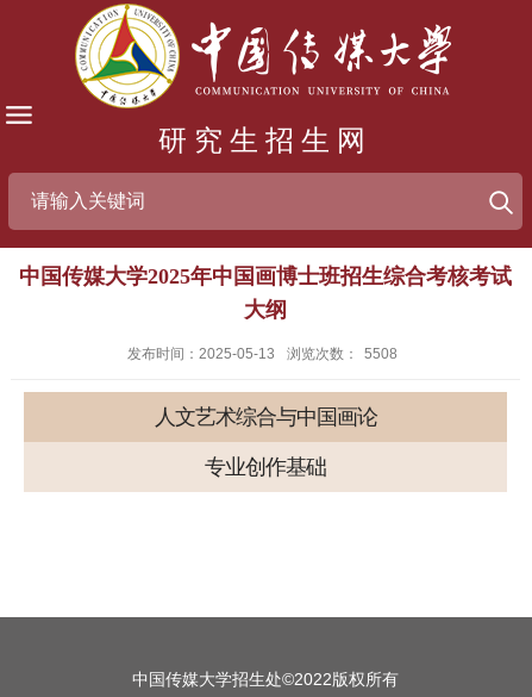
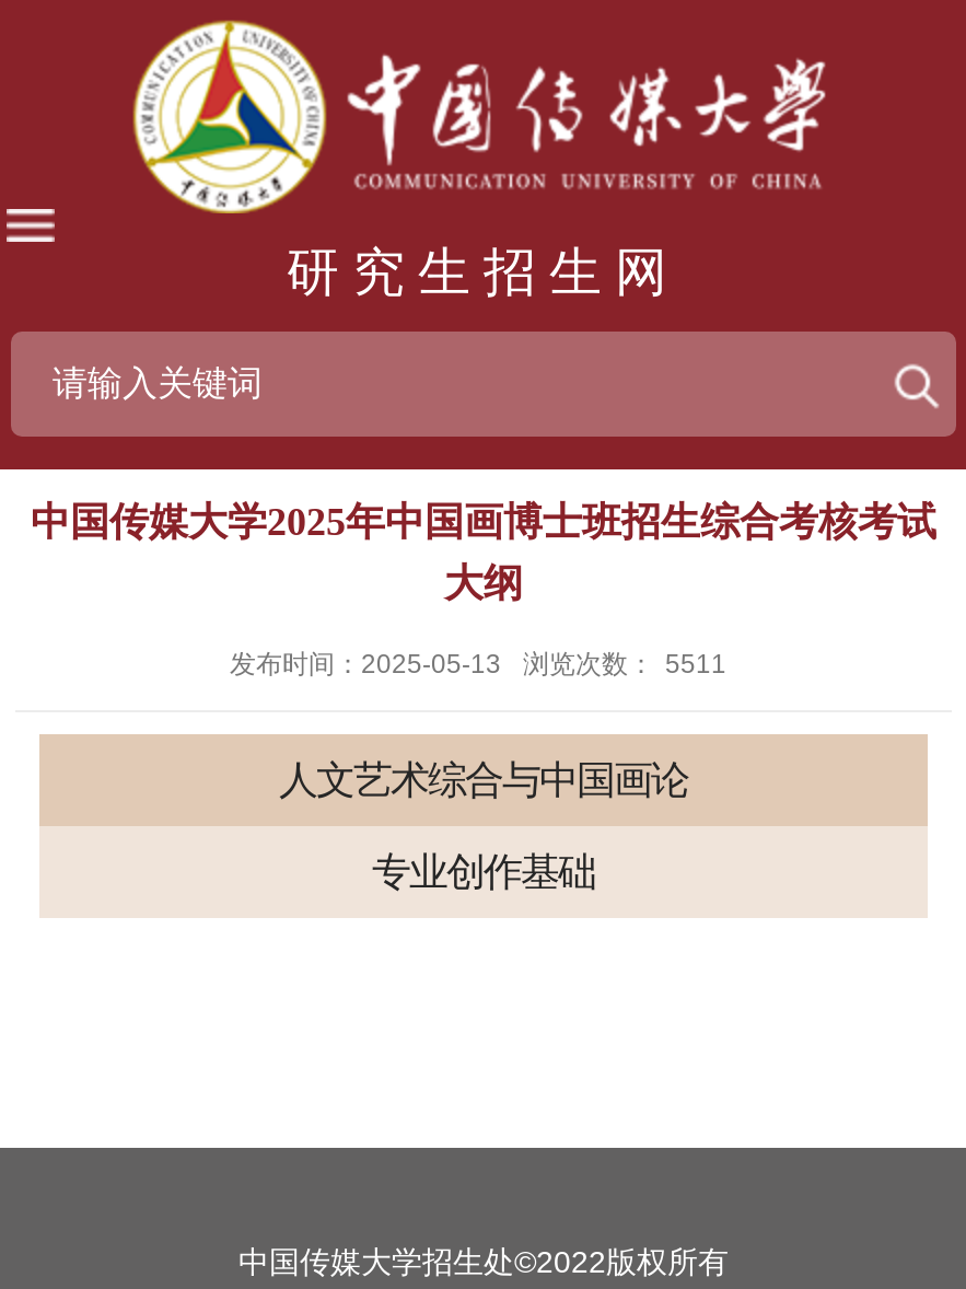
[127,346,398,362] 发布时间：2025-05-13 浏览次数： 5508 -> [230,649,726,680] 发布时间：2025-05-13 浏览次数： 5511

